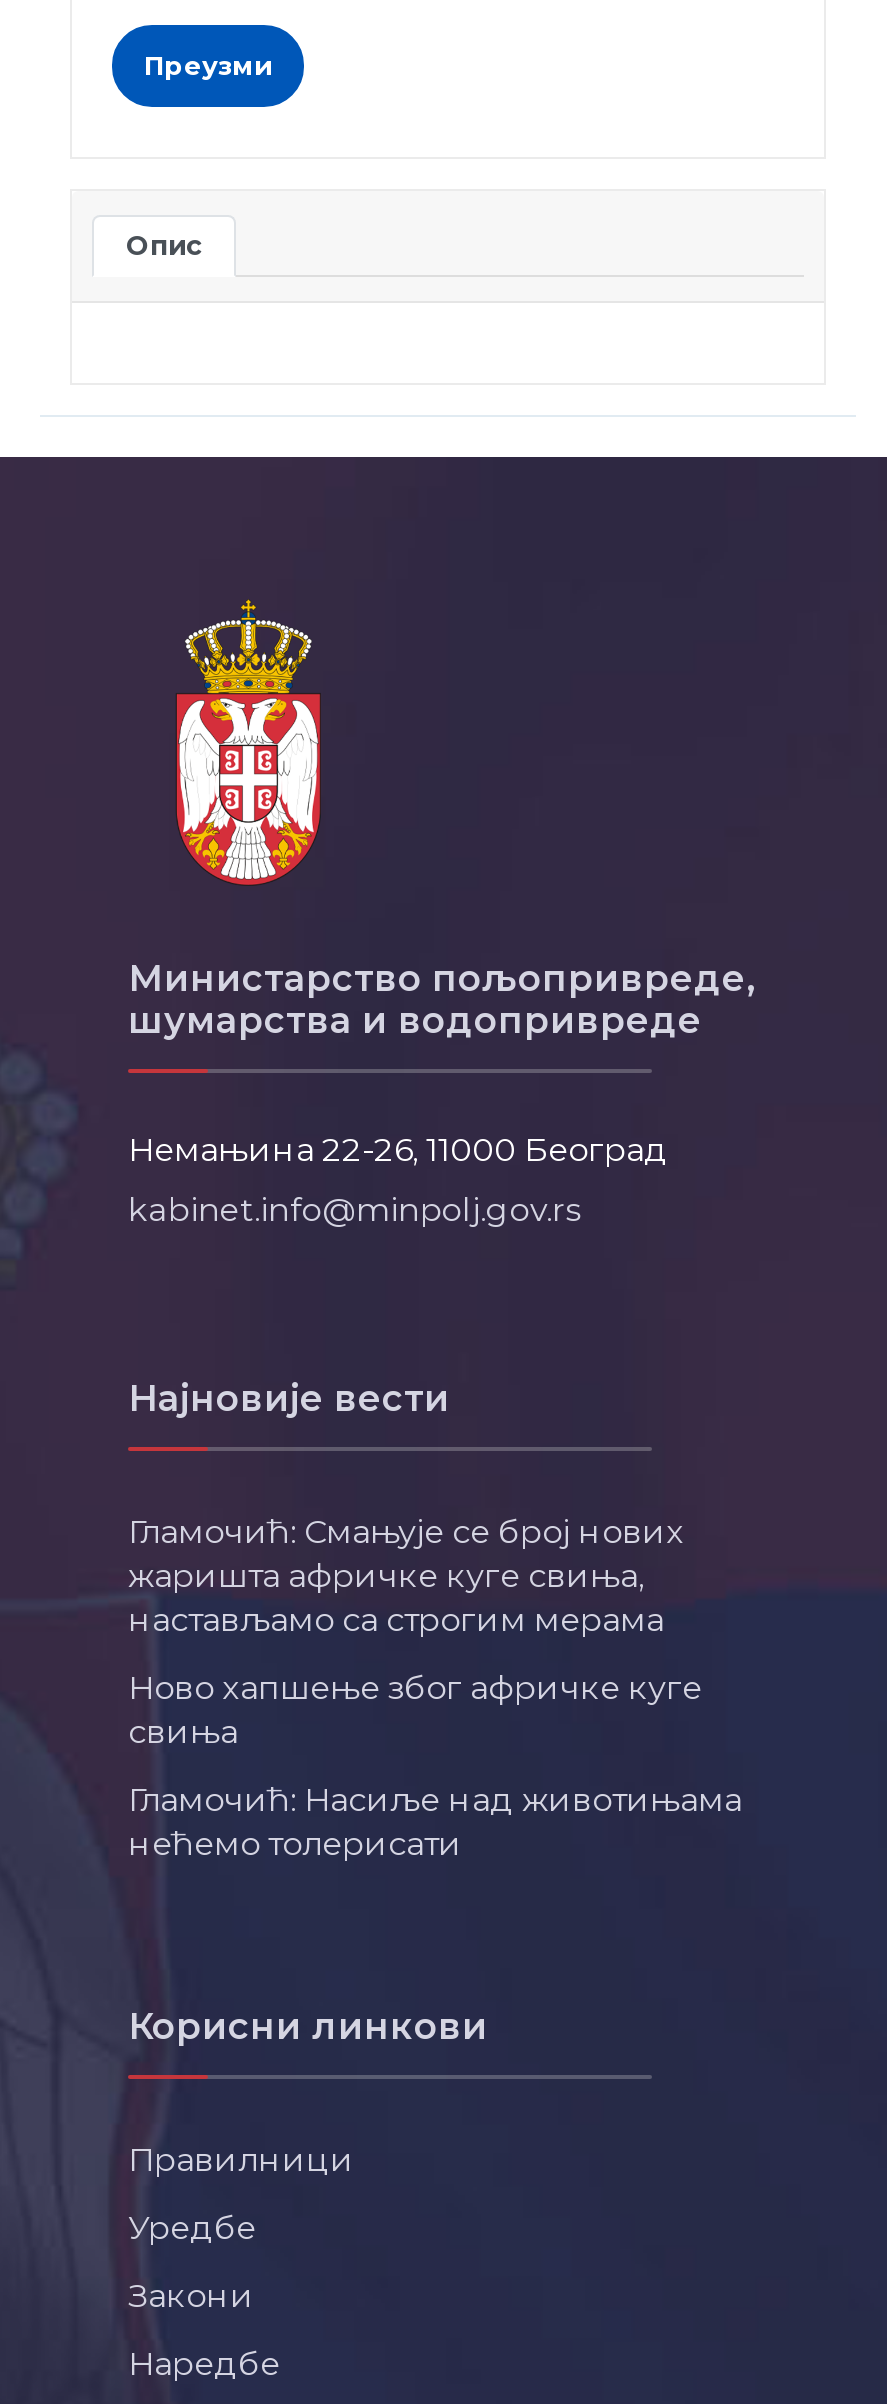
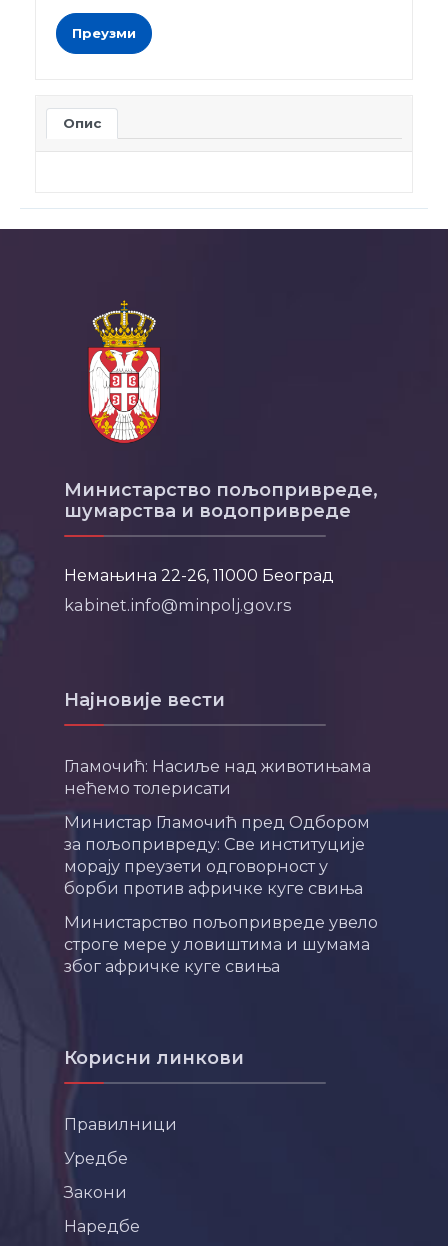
[128,1512,702,1752] Гламочић: Смањује се број нових | жаришта афричке куге свиња, | настављамо са строгим мерама | Ново хапшење због афричке куге | свиња -> none
moved [128,1780,742,1864] -> [64,756,371,798]: Гламочић: Насиље над животињама | нећемо толерисати
none -> [64,812,378,976] Министар Гламочић пред Одбором | за пољопривреду: Све институције | морају преузети одговорност у | борби против афричке куге свиња | Министарство пољопривреде увело | строге мере у ловиштима и шумама | због афричке куге свиња

